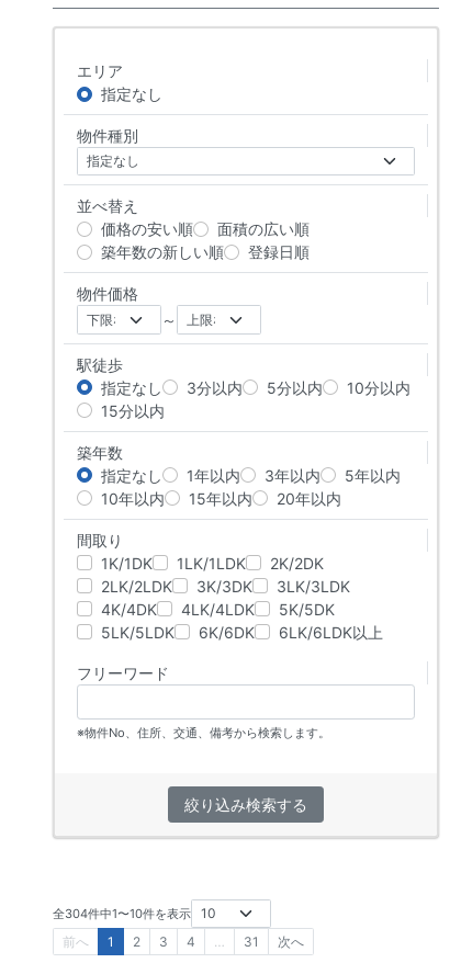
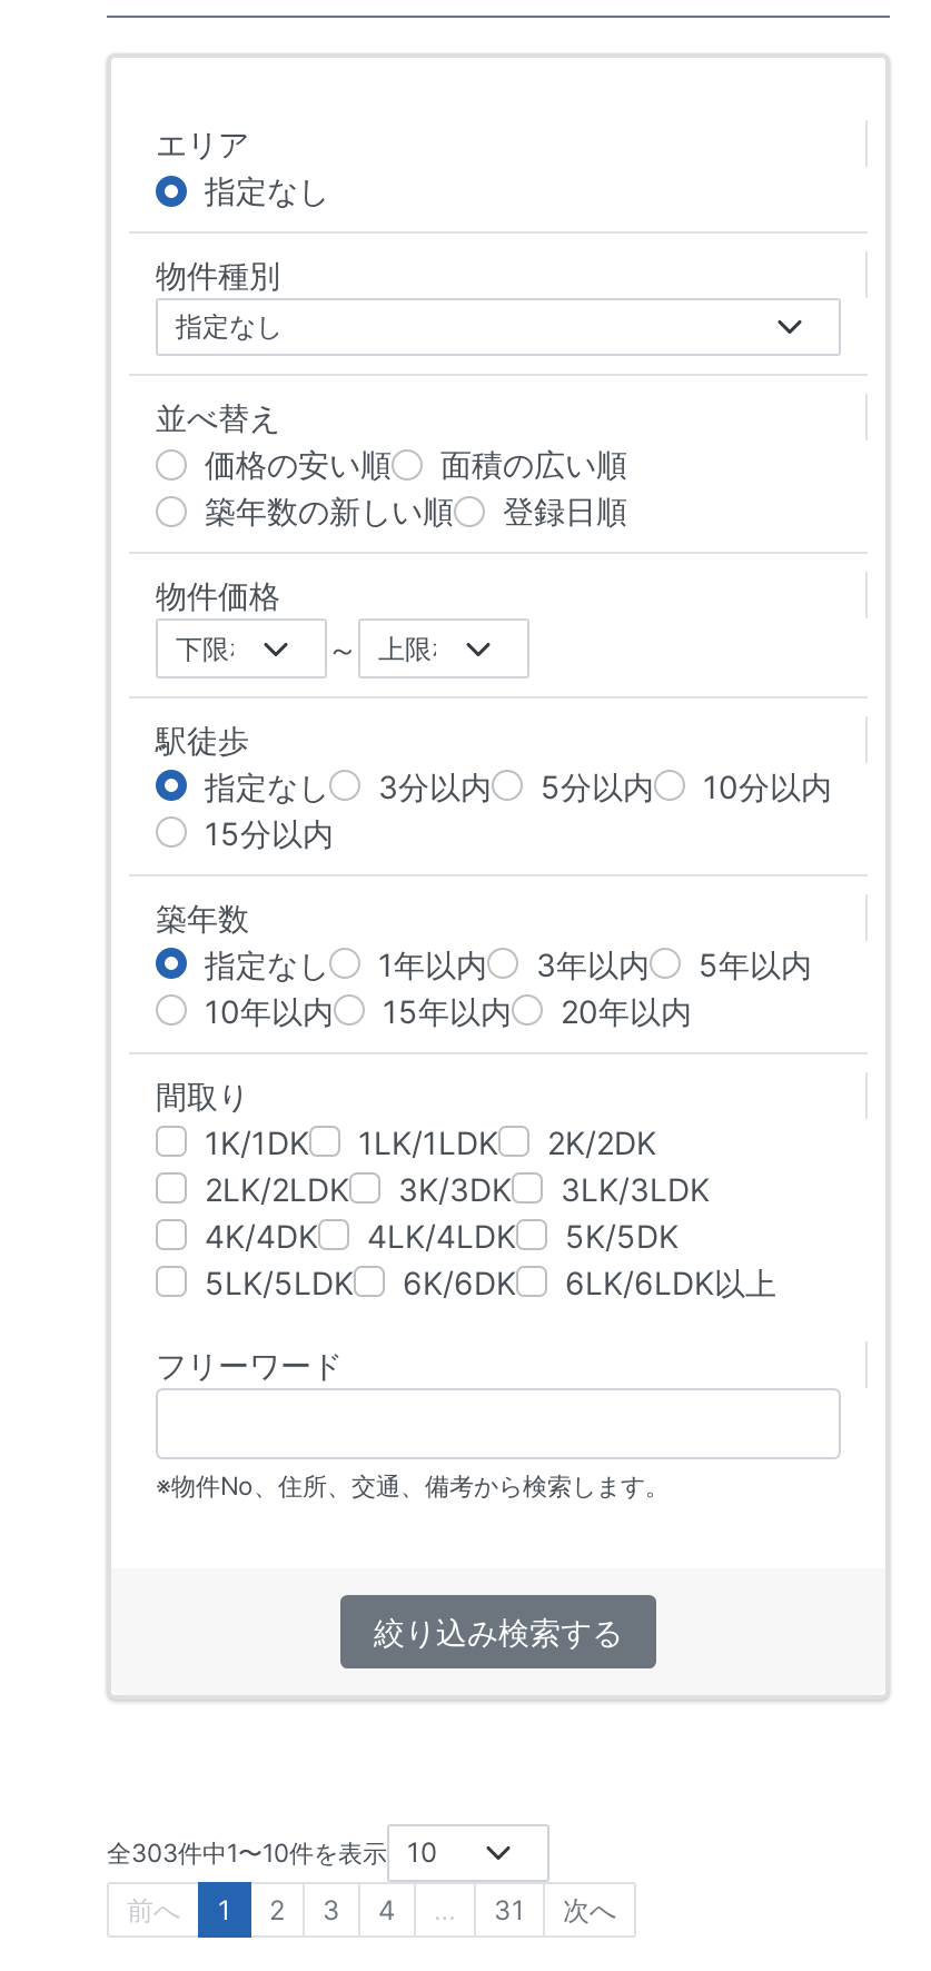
[53,906,191,921] 全304件中1〜10件を表示 -> [107,1838,387,1869] 全303件中1〜10件を表示

